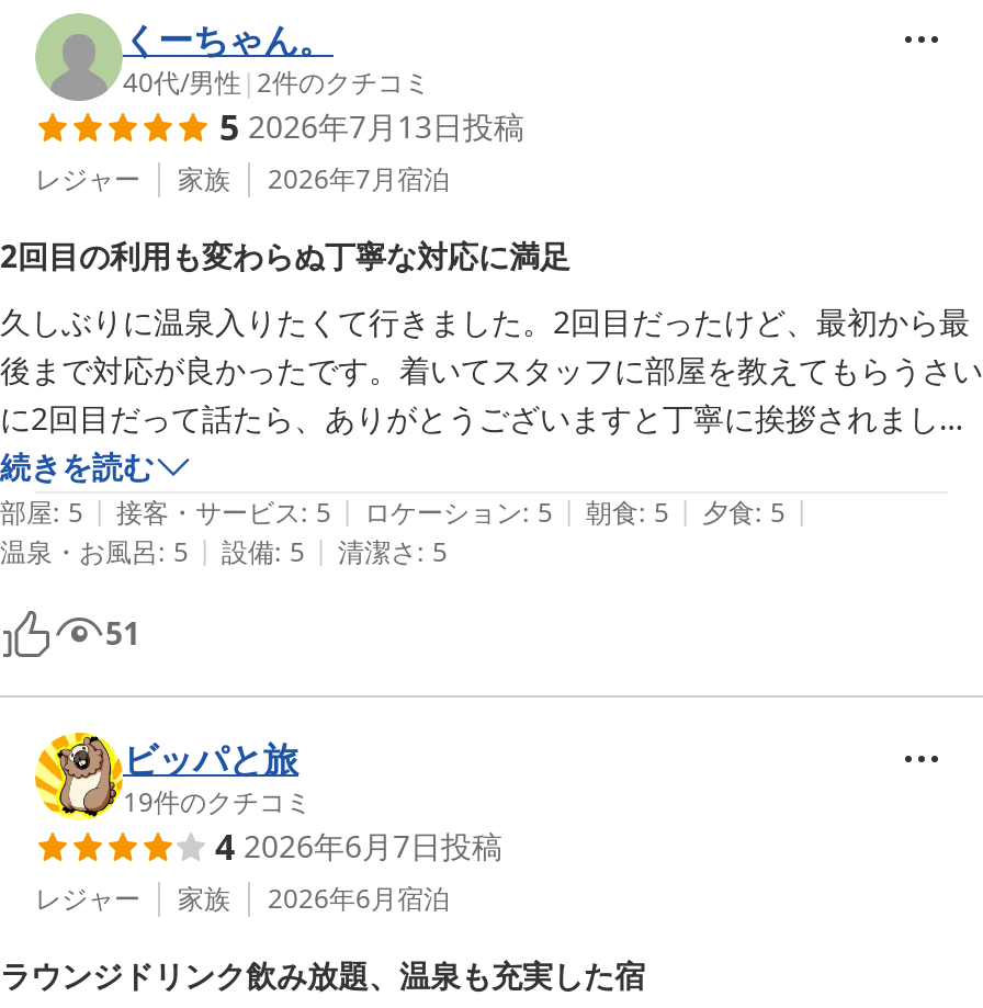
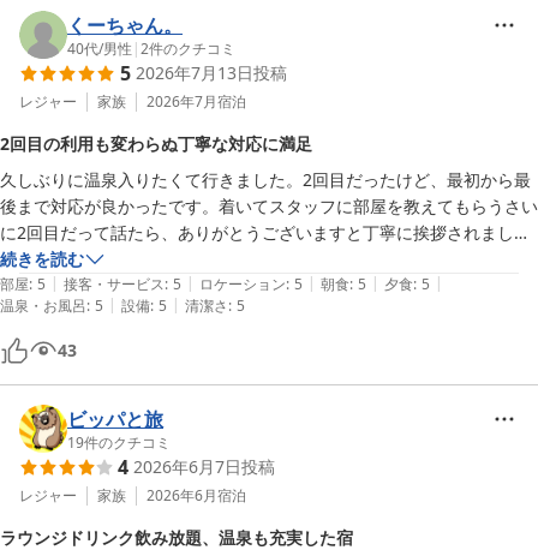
[105,612,140,654] 51 -> [58,339,77,361] 43

